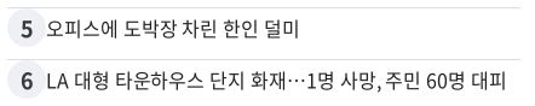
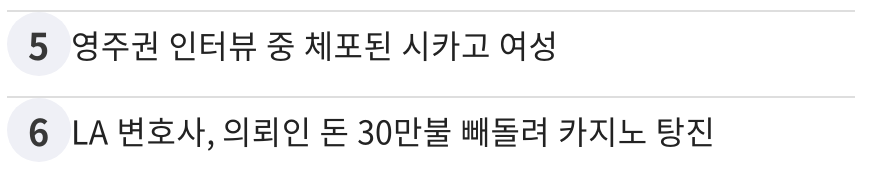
[20,11,300,44] 5 오피스에 도박장 차린 한인 덜미 -> [28,17,558,71] 5 영주권 인터뷰 중 체포된 시카고 여성
[20,63,507,96] 6 LA 대형 타운하우스 단지 화재…1명 사망, 주민 60명 대피 -> [28,103,715,157] 6 LA 변호사, 의뢰인 돈 30만불 빼돌려 카지노 탕진

